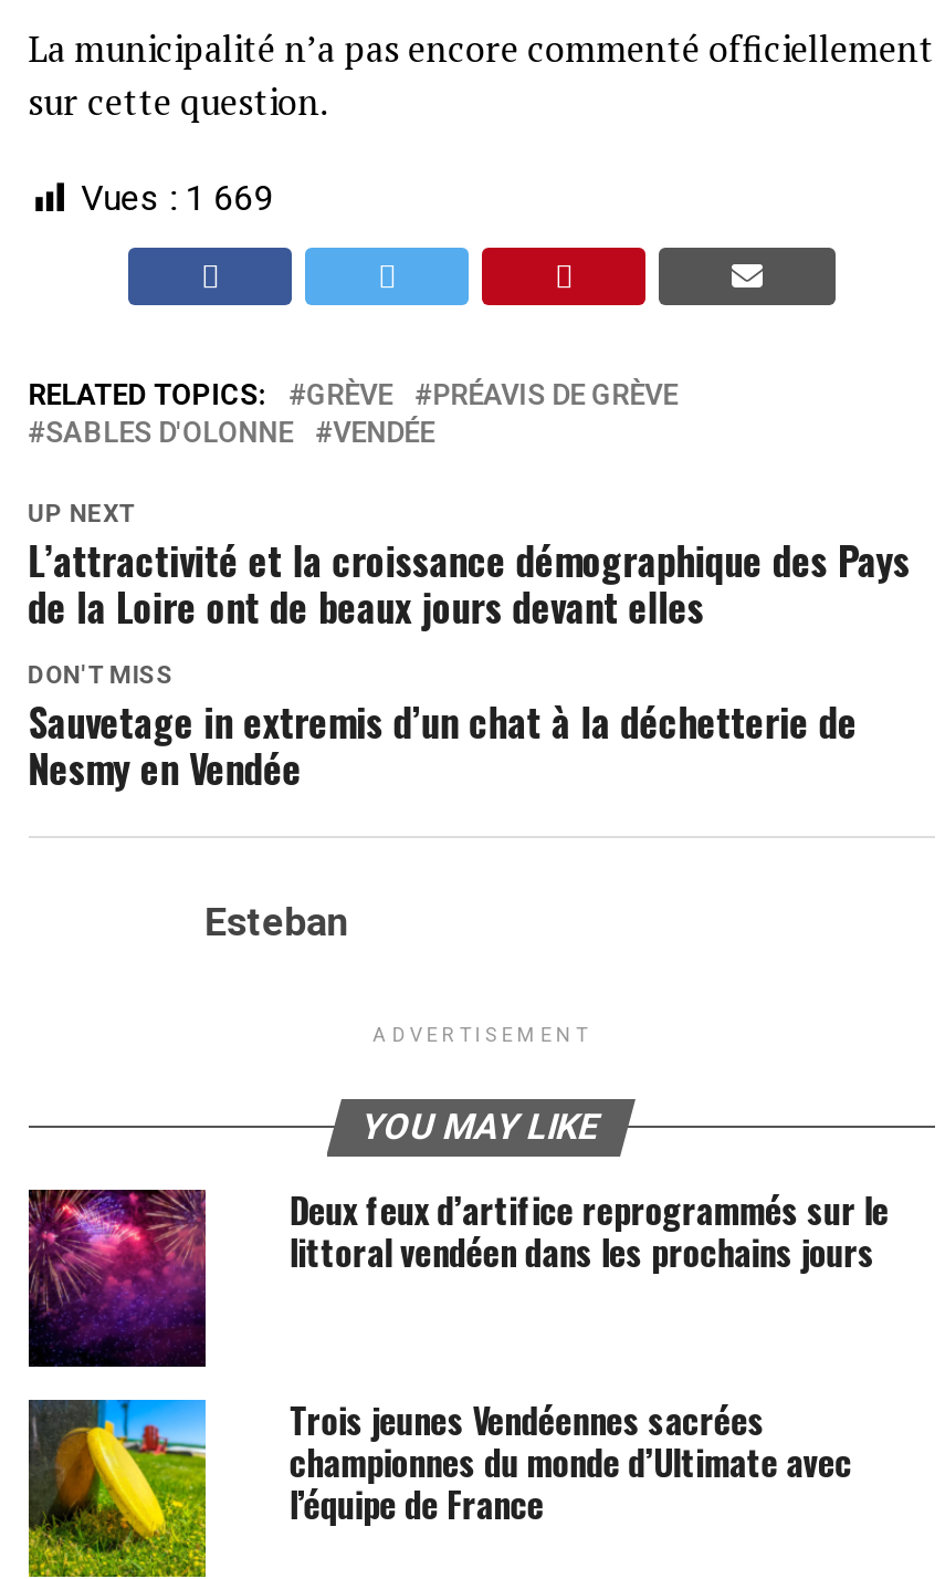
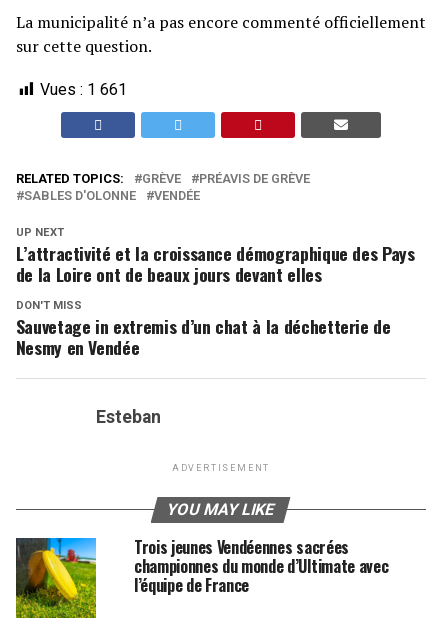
[81,177,273,219] Vues : 1 669 -> [40,80,127,99] Vues : 1 661
[27,1183,889,1369] [image] | Deux feux d’artifice reprogrammés sur le | littoral vendéen dans les prochains jours -> none

